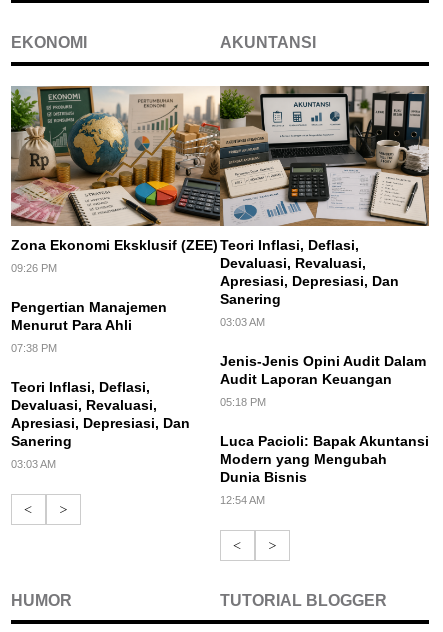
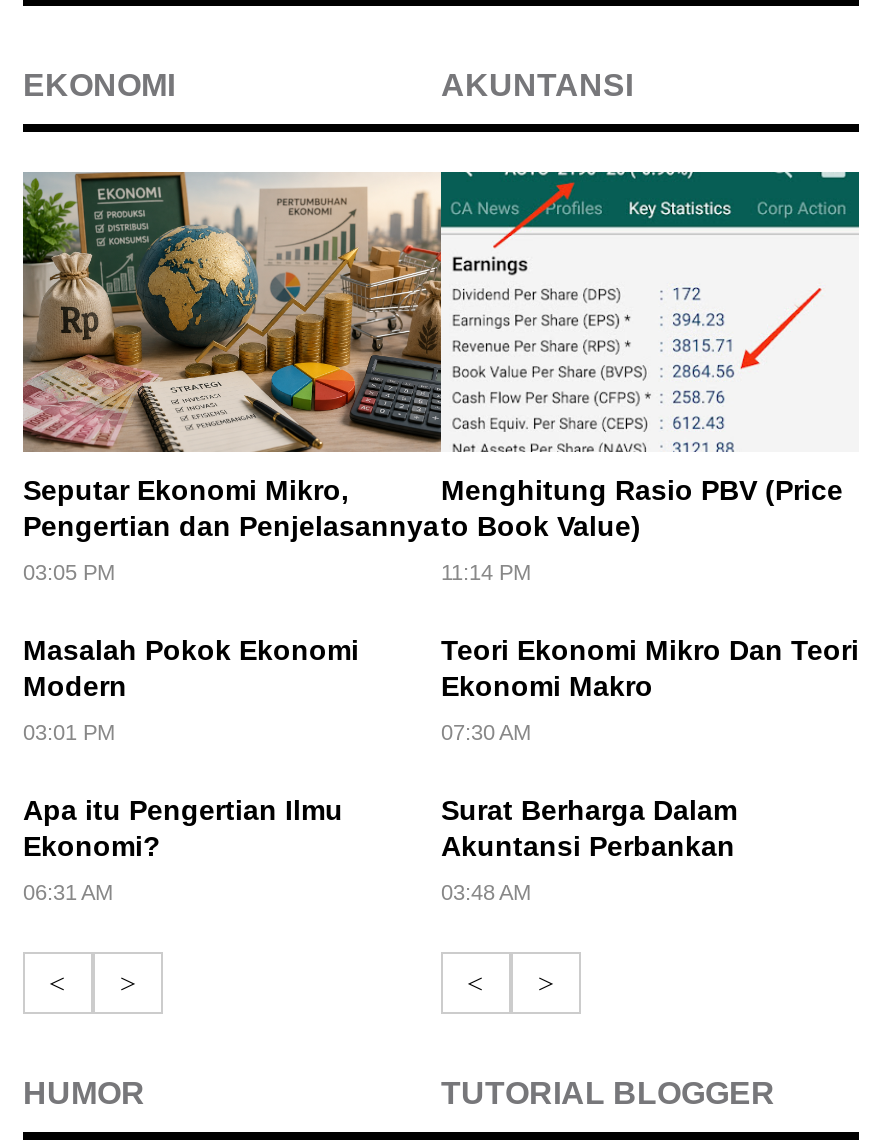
[11,85,430,253] [image] | Zona Ekonomi Eksklusif (ZEE) -> [23,170,861,542] [image] | Seputar Ekonomi Mikro, | Pengertian dan Penjelasannya
[220,237,399,307] Teori Inflasi, Deflasi, | Devaluasi, Revaluasi, | Apresiasi, Depresiasi, Dan | Sanering -> [441,474,843,542] Menghitung Rasio PBV (Price | to Book Value)
[11,262,57,274] 09:26 PM -> [23,560,115,584] 03:05 PM
[11,299,167,333] Pengertian Manajemen | Menurut Para Ahli -> [23,634,359,702] Masalah Pokok Ekonomi | Modern
[220,316,265,328] 03:03 AM -> [441,560,531,584] 11:14 PM
[11,342,57,354] 07:38 PM -> [23,720,115,744] 03:01 PM
[220,353,426,387] Jenis-Jenis Opini Audit Dalam | Audit Laporan Keuangan -> [441,634,859,702] Teori Ekonomi Mikro Dan Teori | Ekonomi Makro
[11,379,190,449] Teori Inflasi, Deflasi, | Devaluasi, Revaluasi, | Apresiasi, Depresiasi, Dan | Sanering -> [23,794,343,862] Apa itu Pengertian Ilmu | Ekonomi?
[220,396,266,408] 05:18 PM -> [441,720,531,744] 07:30 AM
[220,433,429,485] Luca Pacioli: Bapak Akuntansi | Modern yang Mengubah | Dunia Bisnis -> [441,794,737,862] Surat Berharga Dalam | Akuntansi Perbankan
[11,458,56,470] 03:03 AM -> [23,880,113,904] 06:31 AM
[220,494,265,506] 12:54 AM -> [441,880,531,904] 03:48 AM

